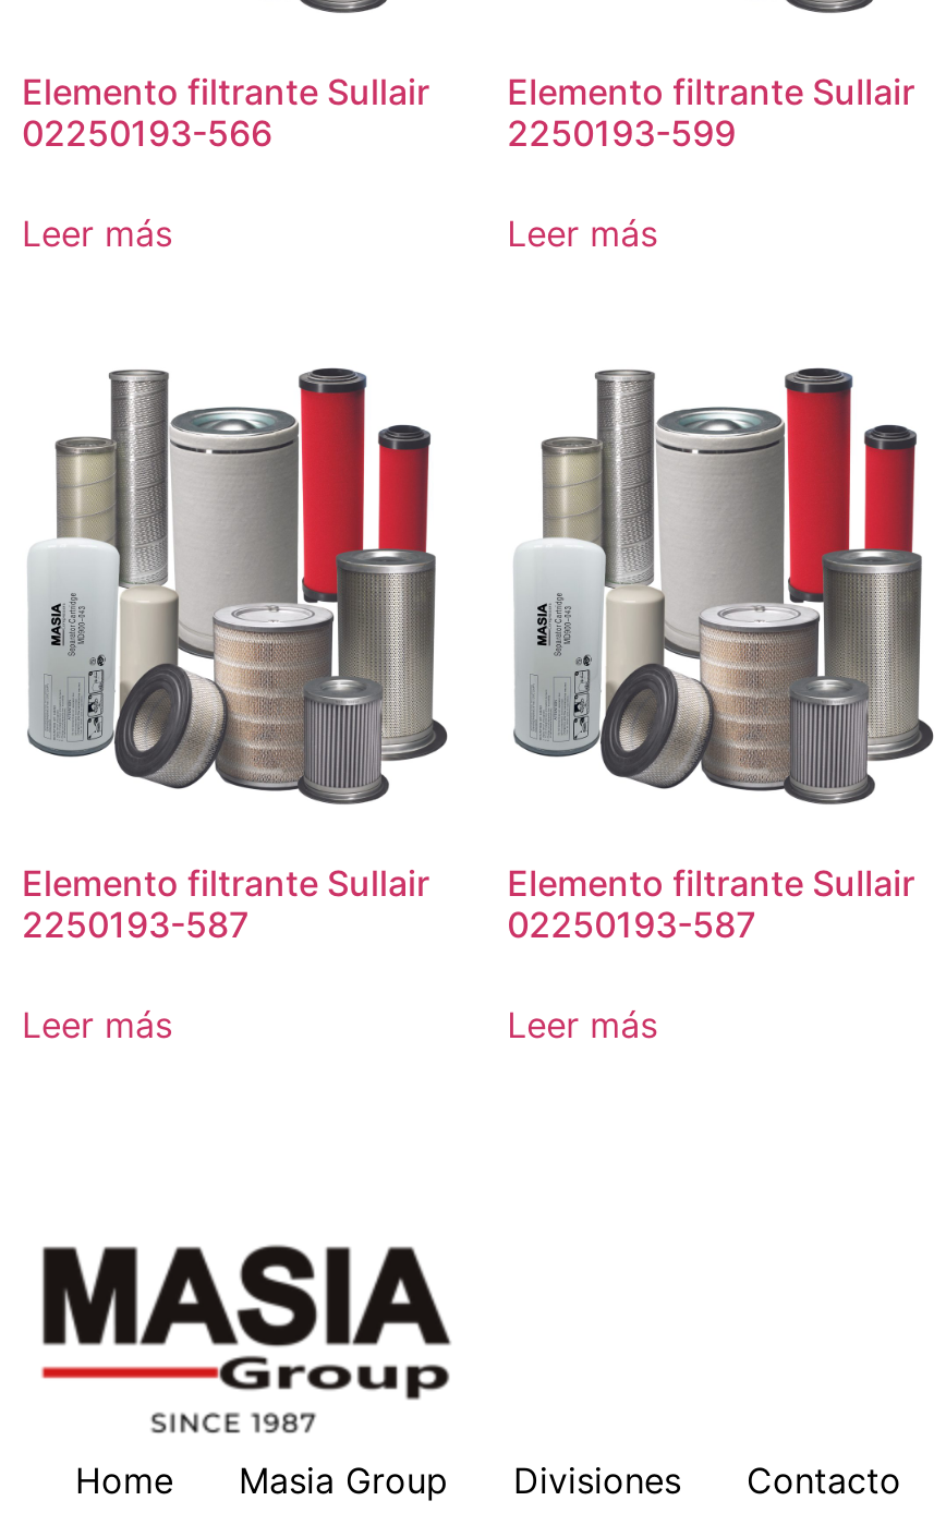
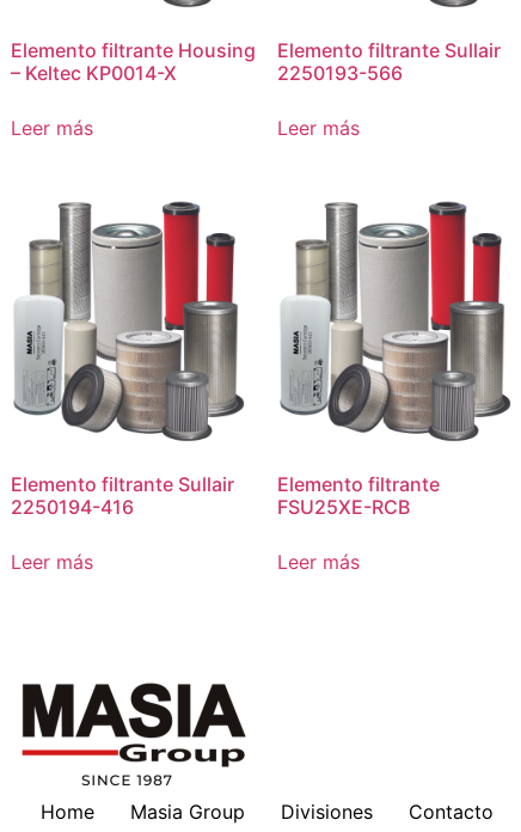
[22,69,429,154] Elemento filtrante Sullair | 02250193-566 -> [11,38,256,85] Elemento filtrante Housing | – Keltec KP0014-X
[507,111,736,154] 2250193-599 -> [277,61,402,85] 2250193-566
[507,861,915,946] Elemento filtrante Sullair | 02250193-587 -> [277,472,439,519] Elemento filtrante | FSU25XE-RCB
[22,903,248,946] 2250193-587 -> [11,495,134,519] 2250194-416

